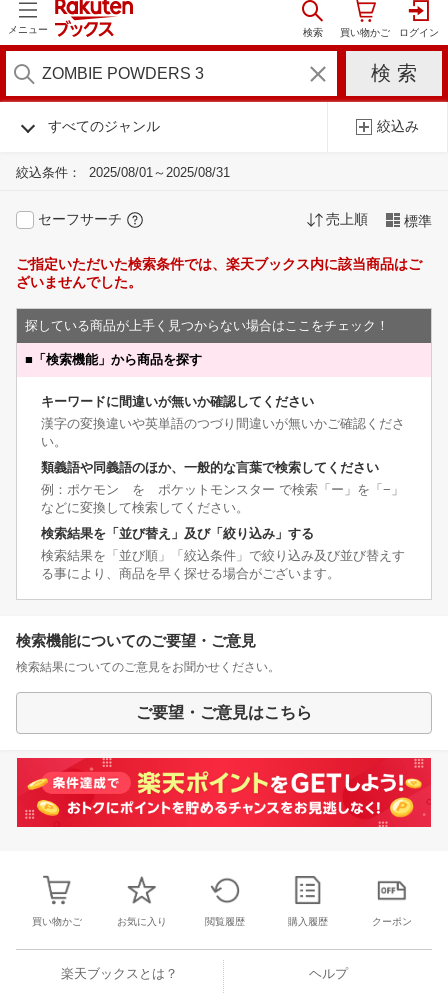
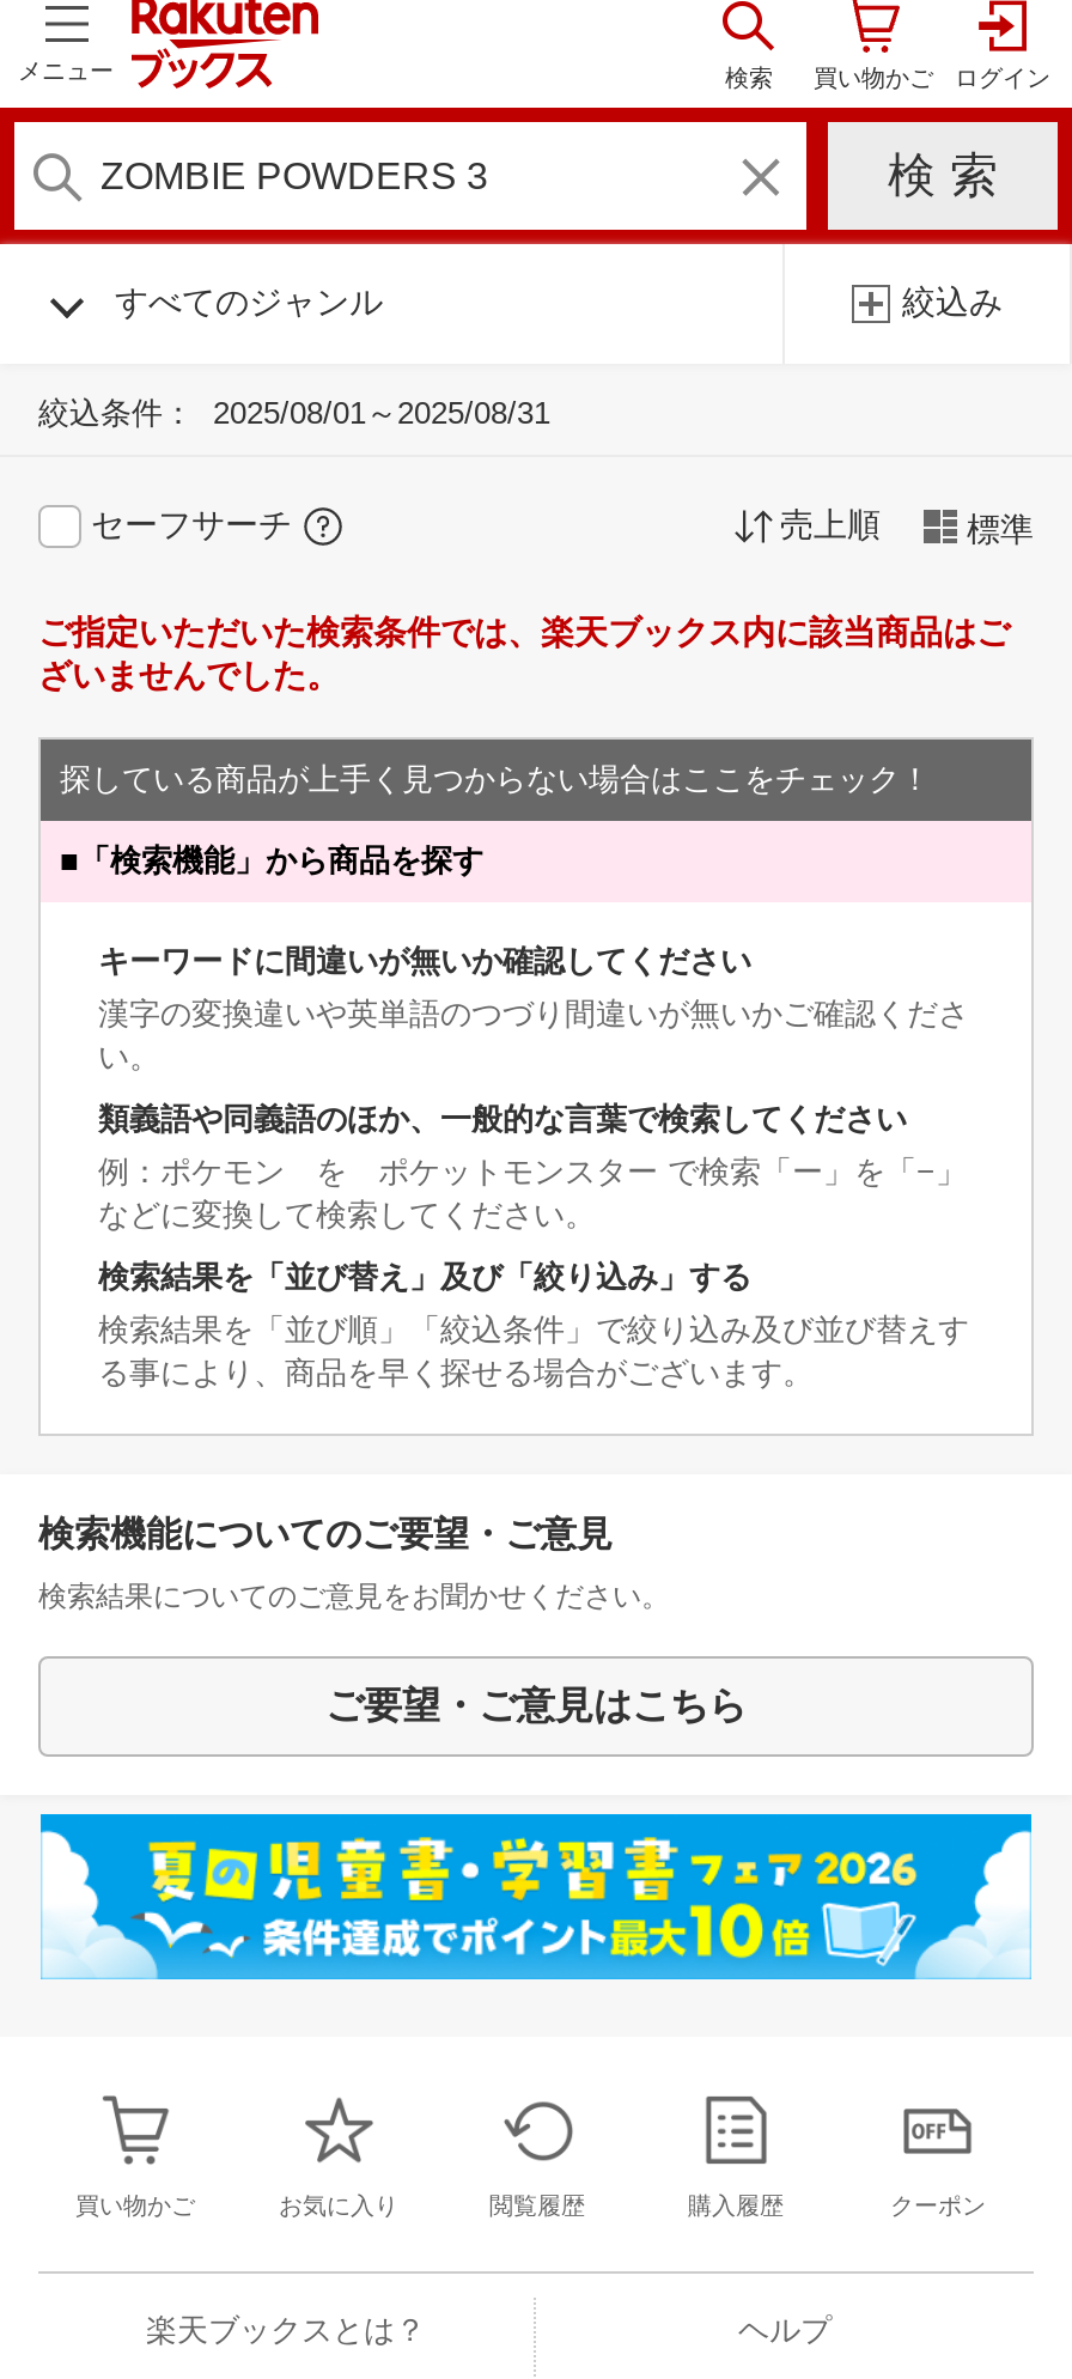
[16,757,432,828] [image] -> [38,1812,1034,1982] [image]

